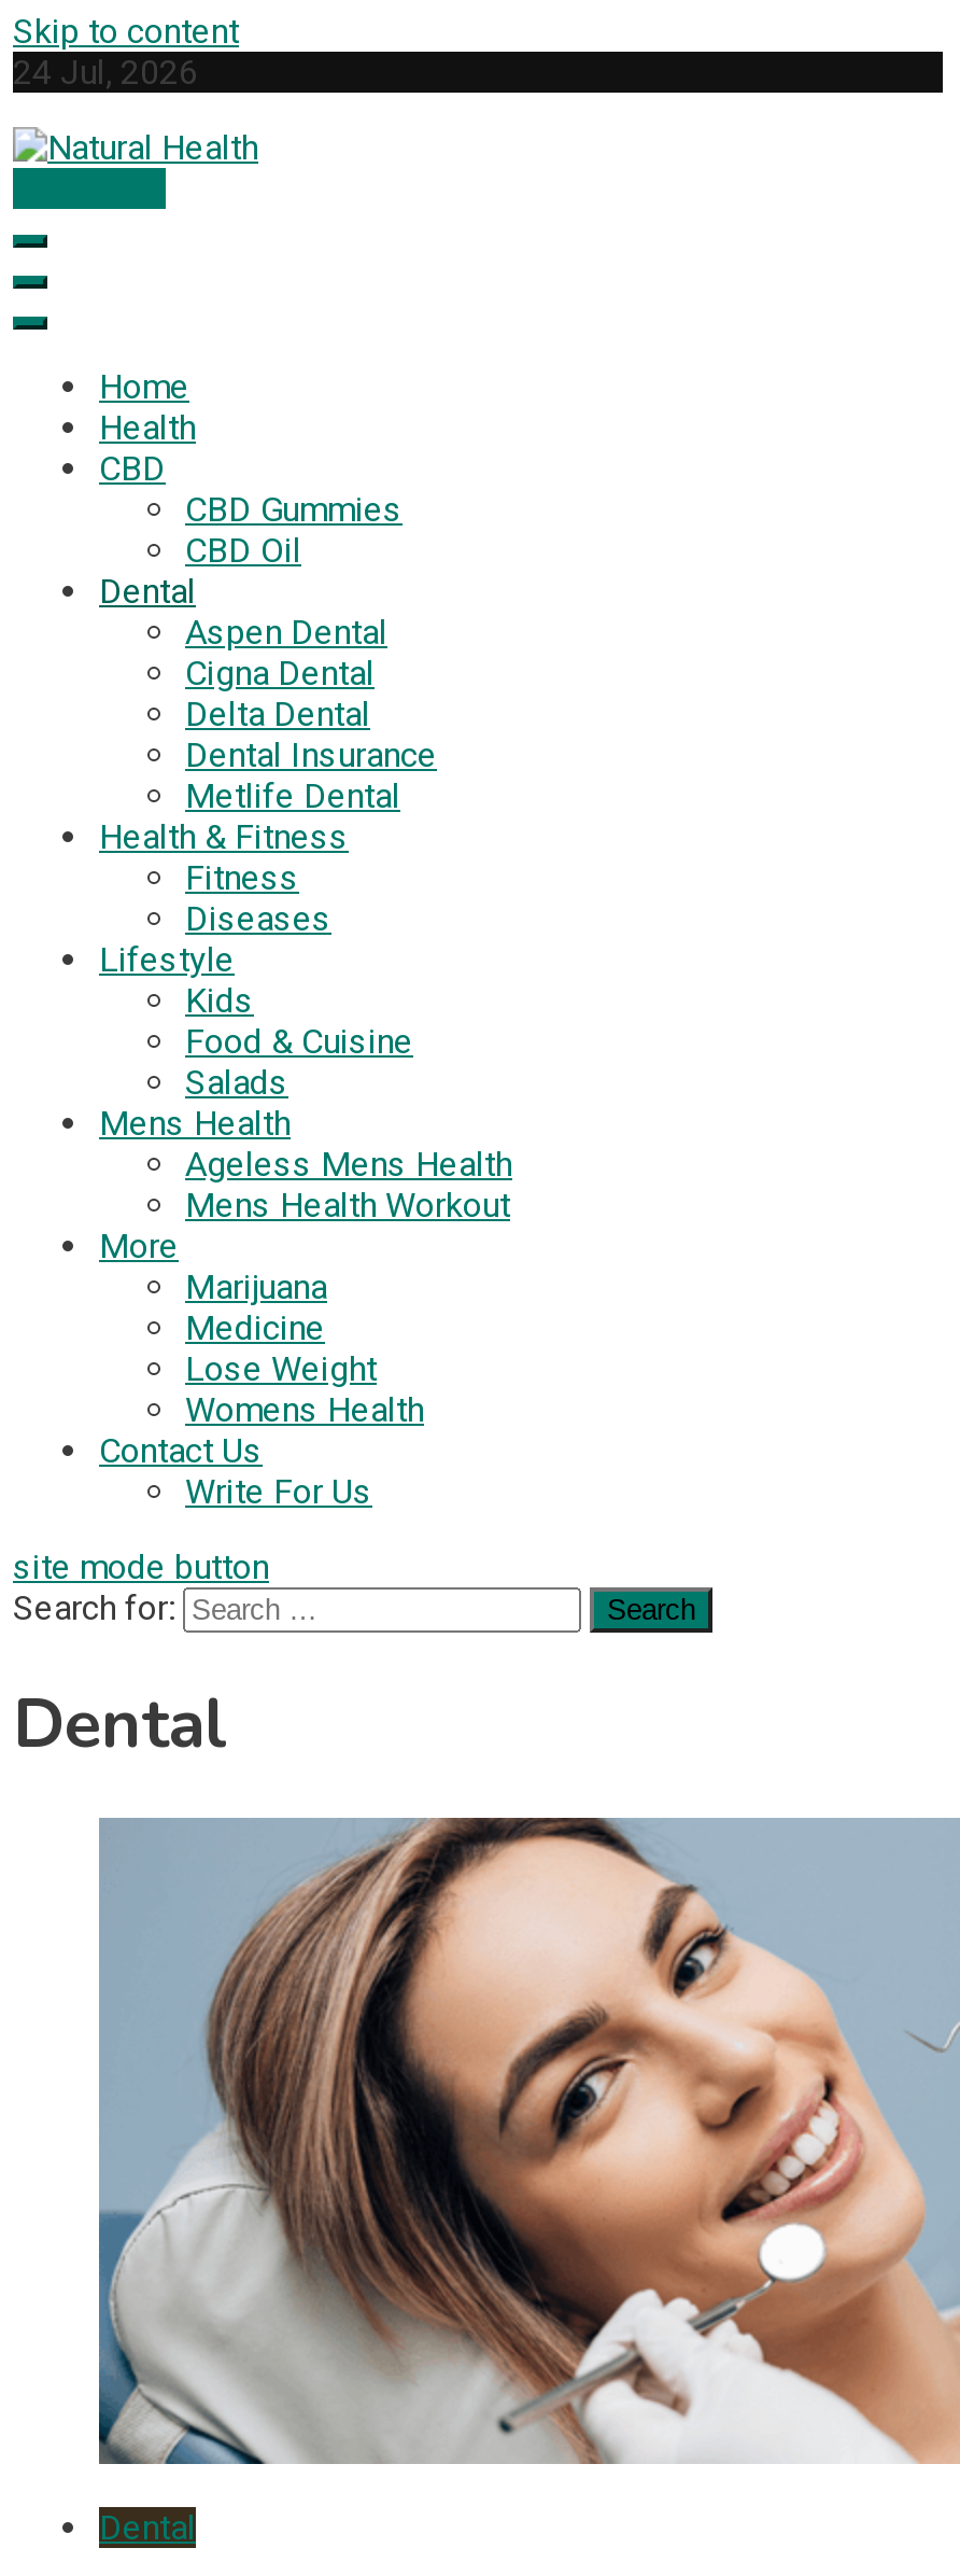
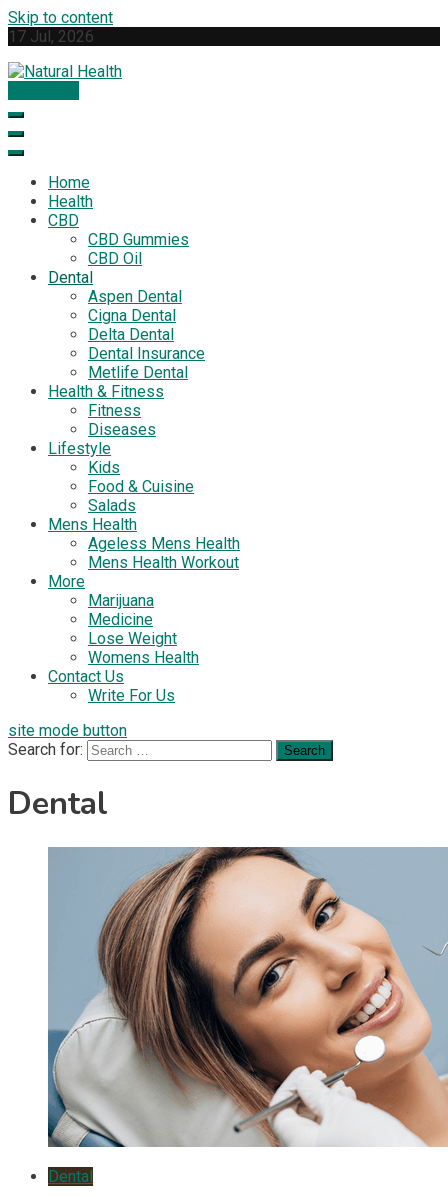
[13,52,198,93] 24 Jul, 2026 -> [8,27,94,46] 17 Jul, 2026

